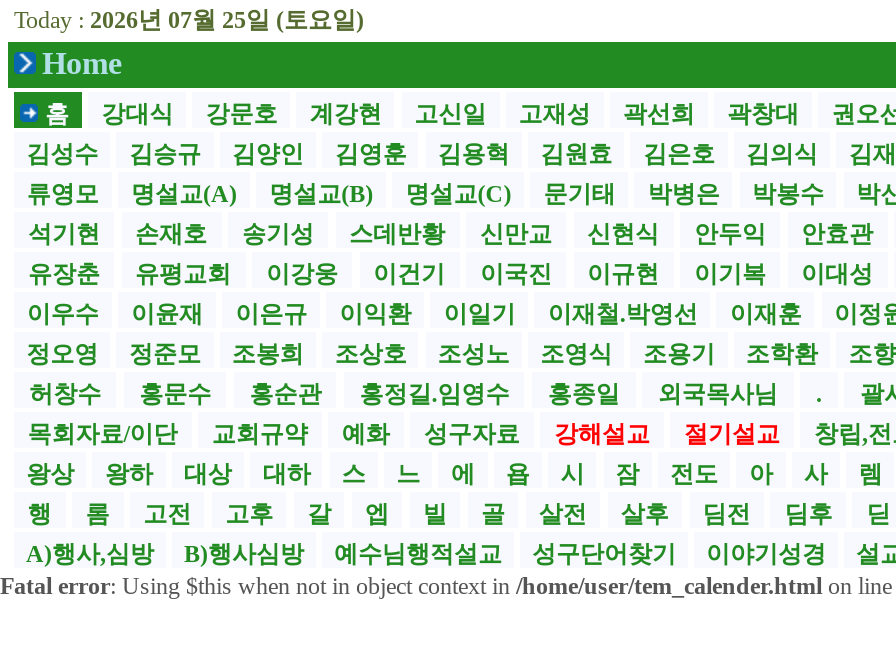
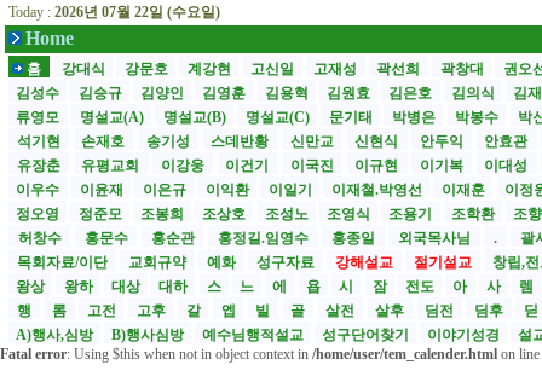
[14,6,364,34] Today : 2026년 07월 25일 (토요일) -> [8,4,220,21] Today : 2026년 07월 22일 (수요일)

